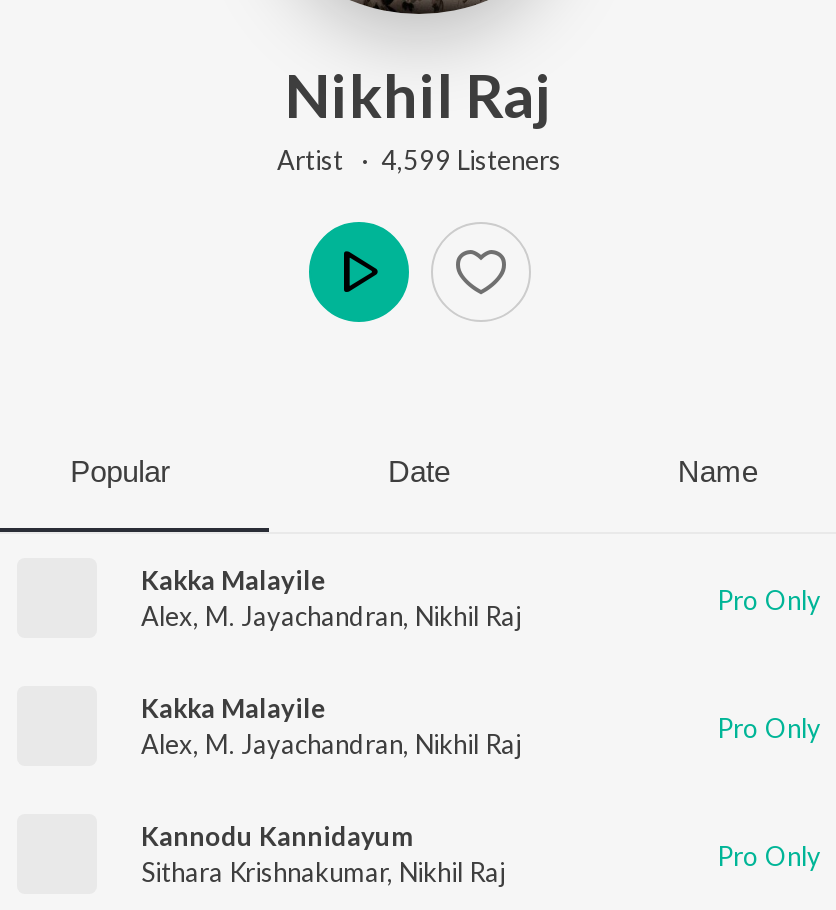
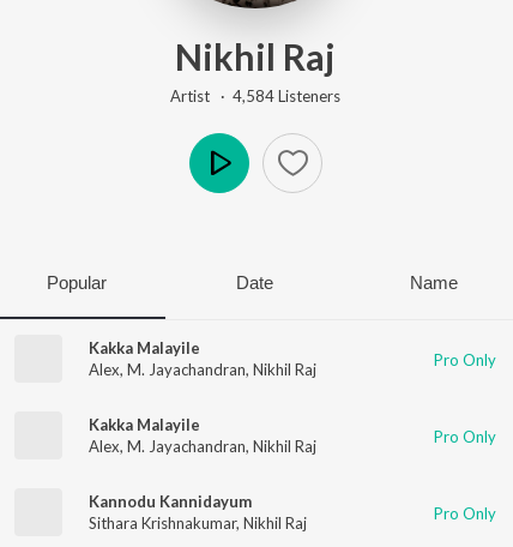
[277,143,561,175] Artist · 4,599 Listeners -> [170,86,340,105] Artist · 4,584 Listeners

